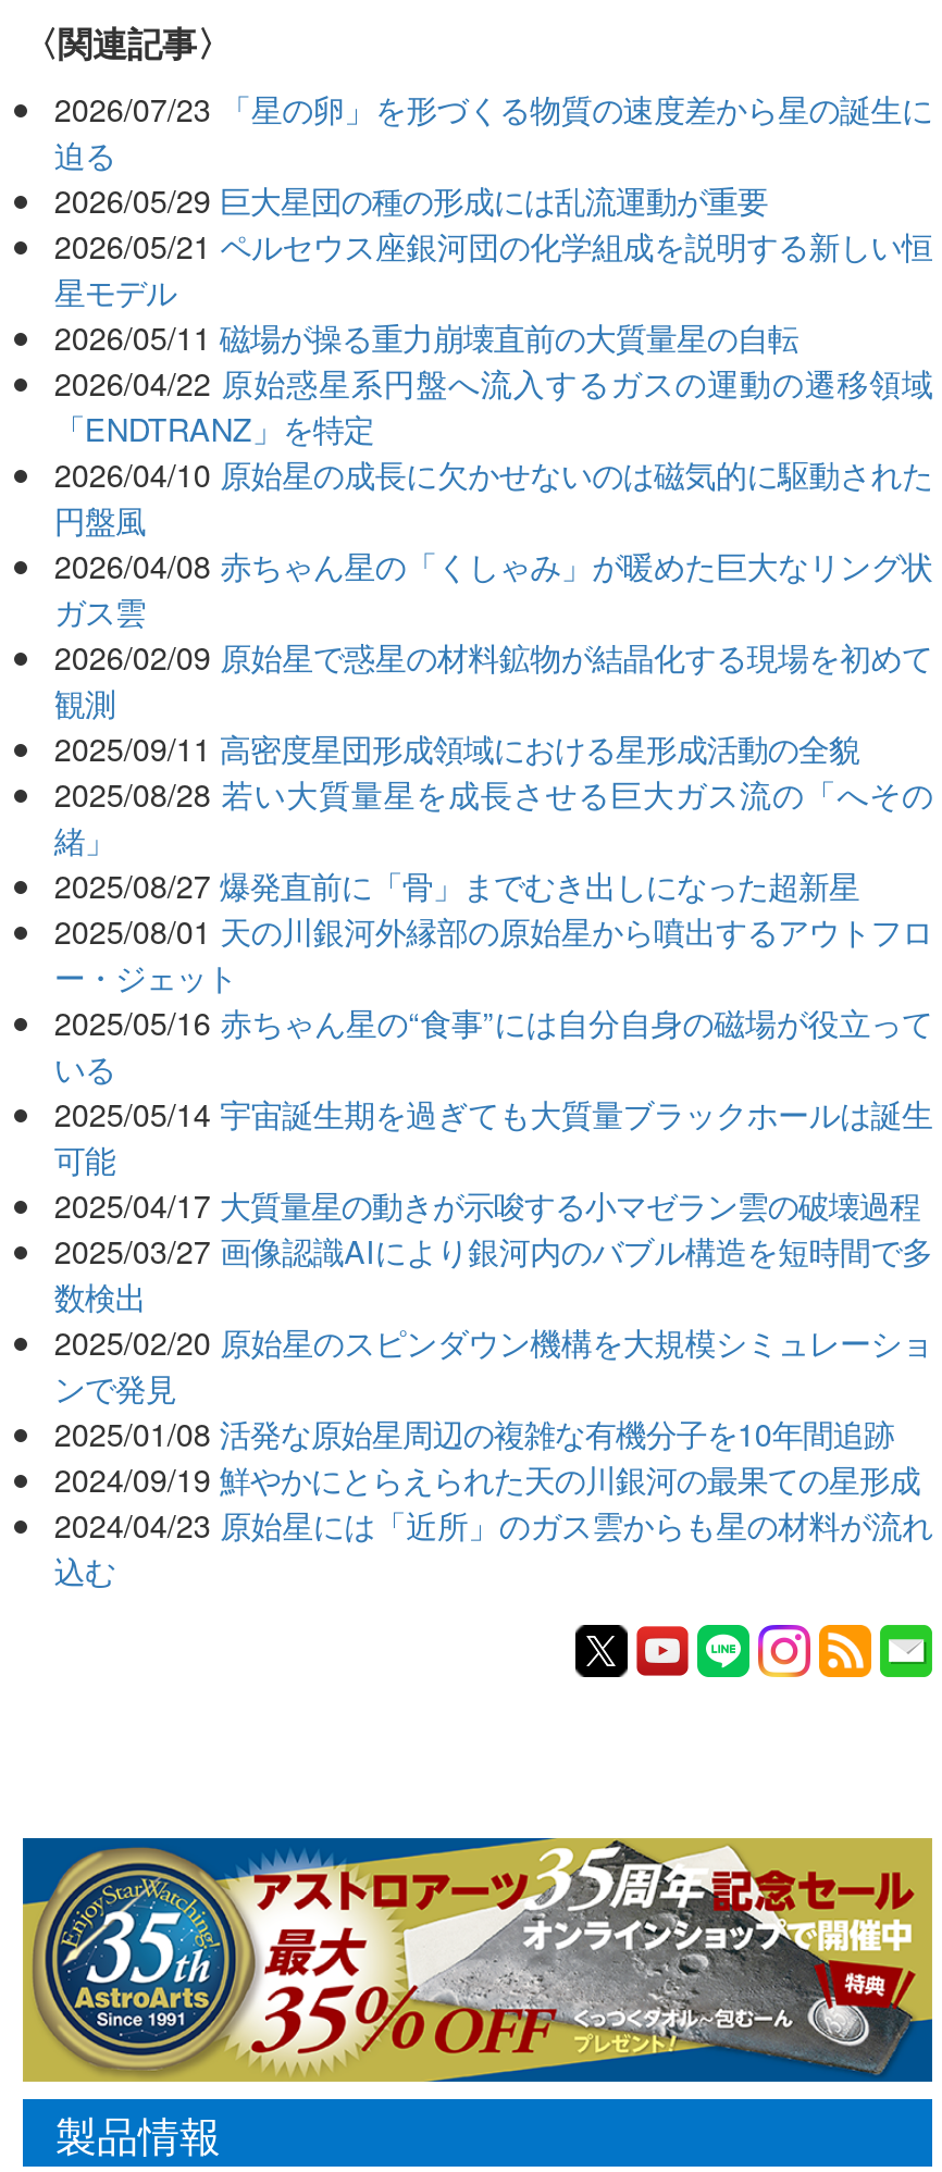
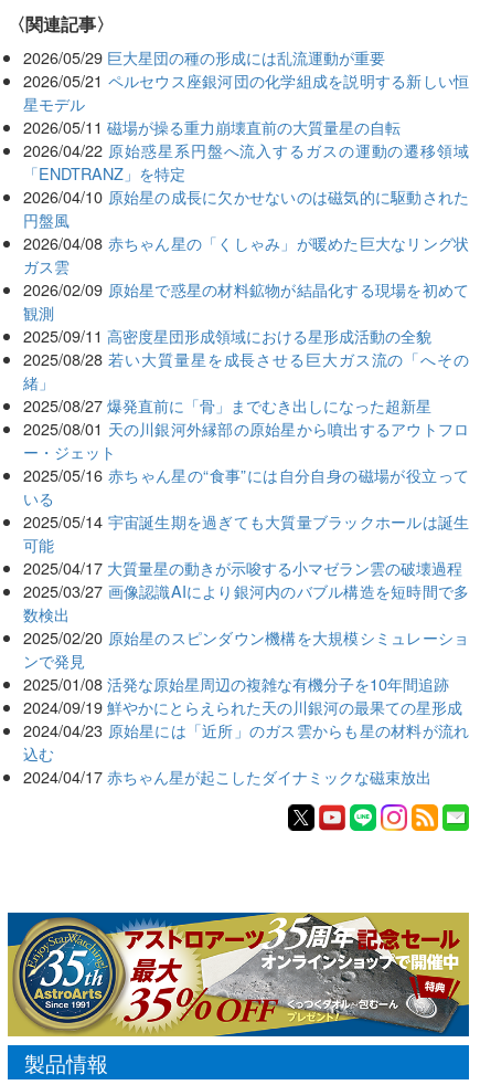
[54,84,932,175] 2026/07/23 「星の卵」を形づくる物質の速度差から星の誕生に | 迫る -> none
moved [54,175,932,1591] -> [24,45,469,764]: 2026/05/29 巨大星団の種の形成には乱流運動が重要 | 2026/05/21 ペルセウス座銀河団の化学組成を説明する新しい恒 | 星モデル | ... | 2024/04/23 原始星には「近所」のガス雲からも星の材料が流れ | 込む
none -> [24,764,432,787] 2024/04/17 赤ちゃん星が起こしたダイナミックな磁束放出

